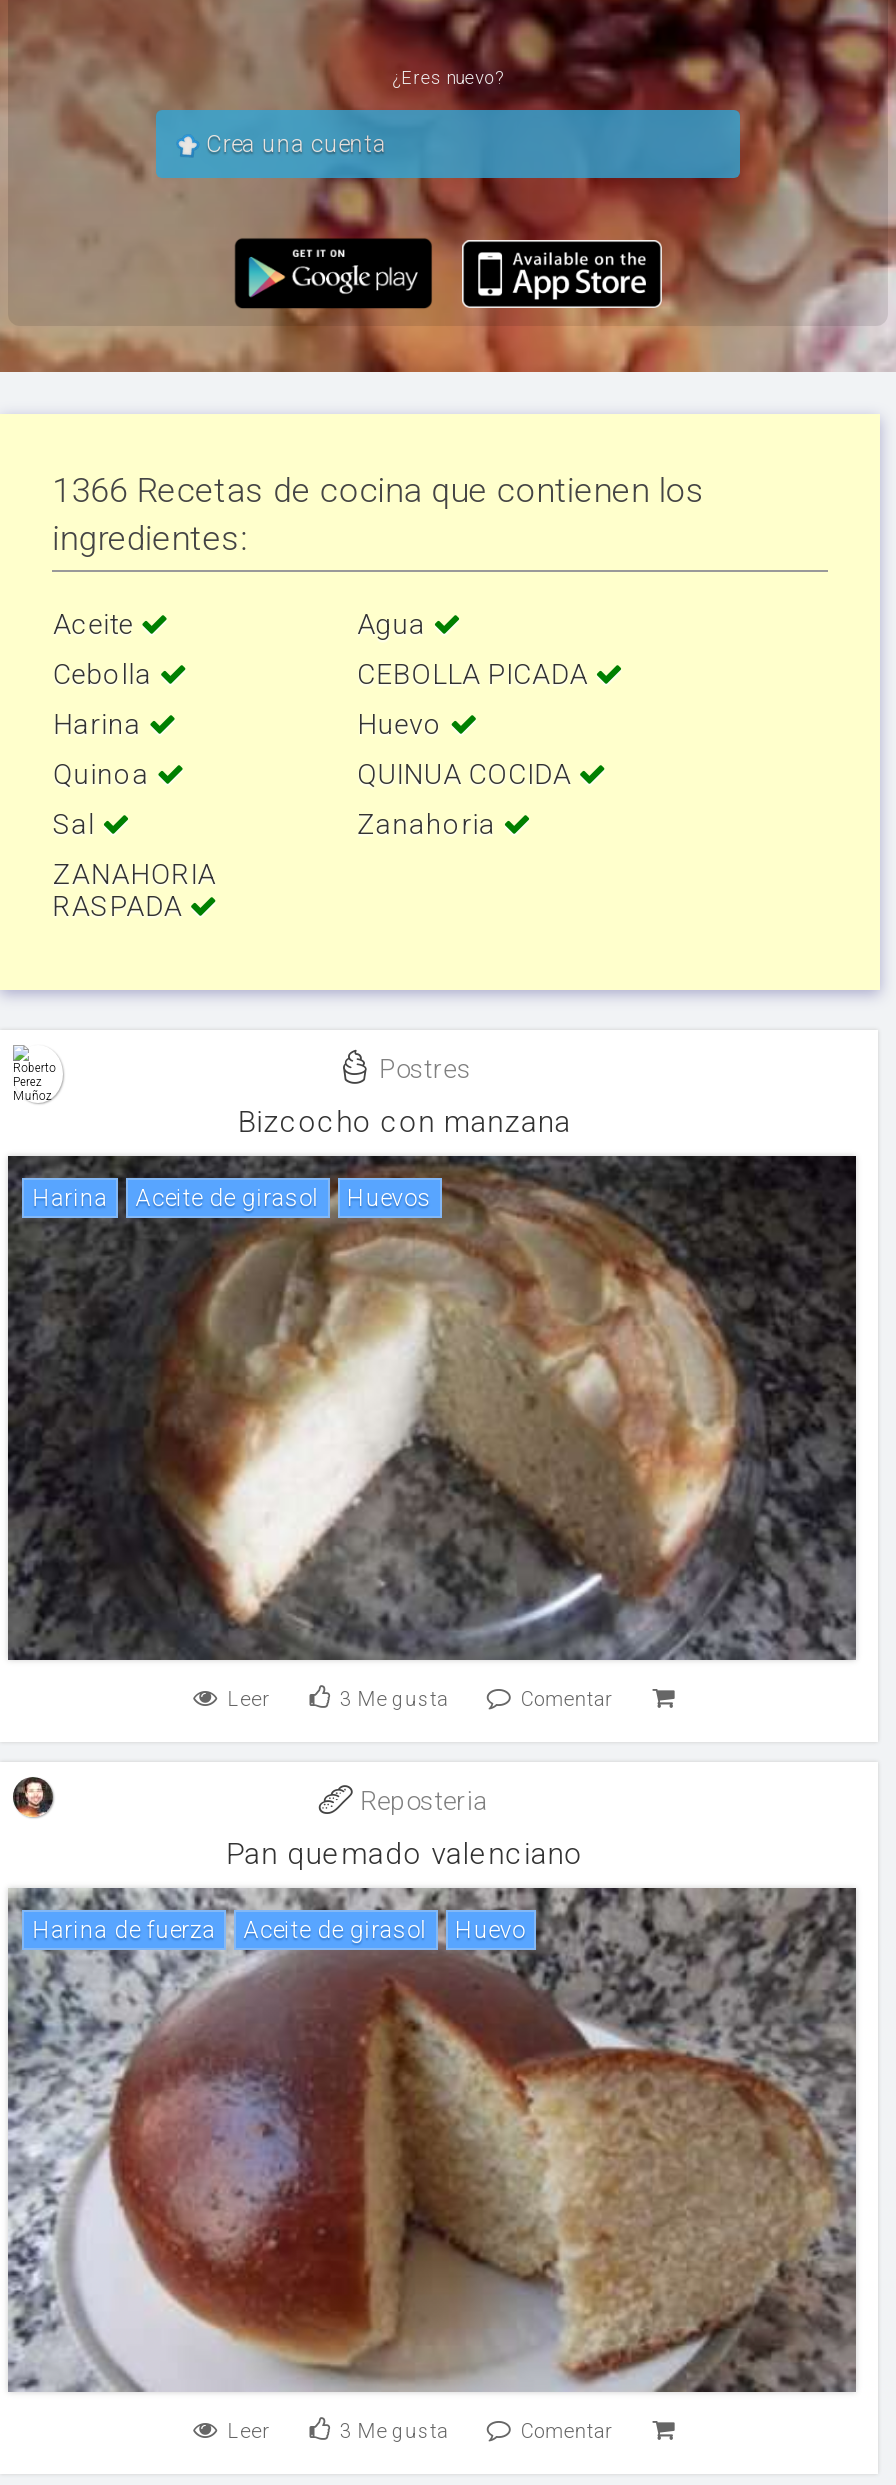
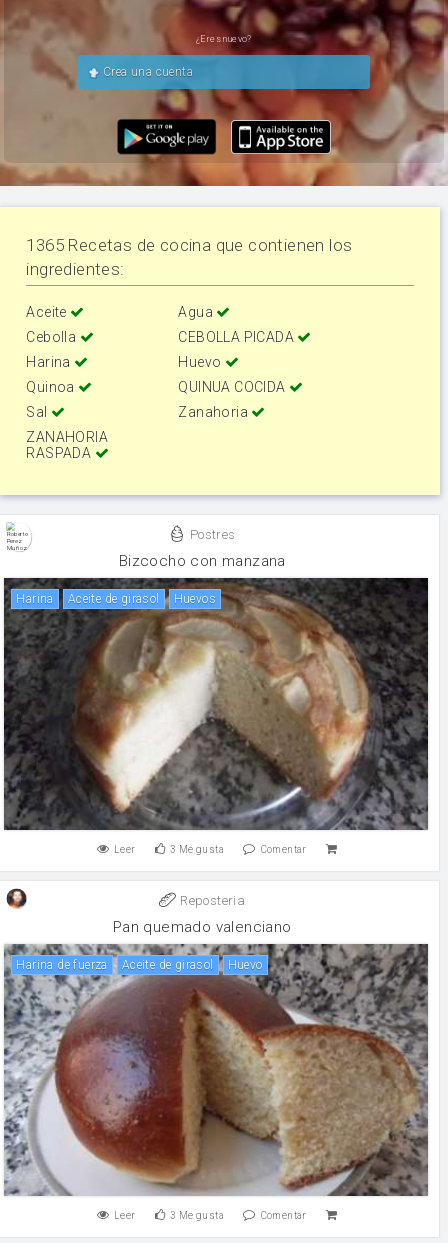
[53,470,705,510] 1366 Recetas de cocina que contienen los -> [26,235,352,255] 1365 Recetas de cocina que contienen los

